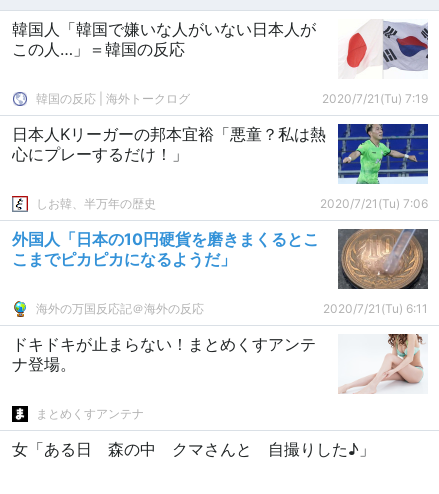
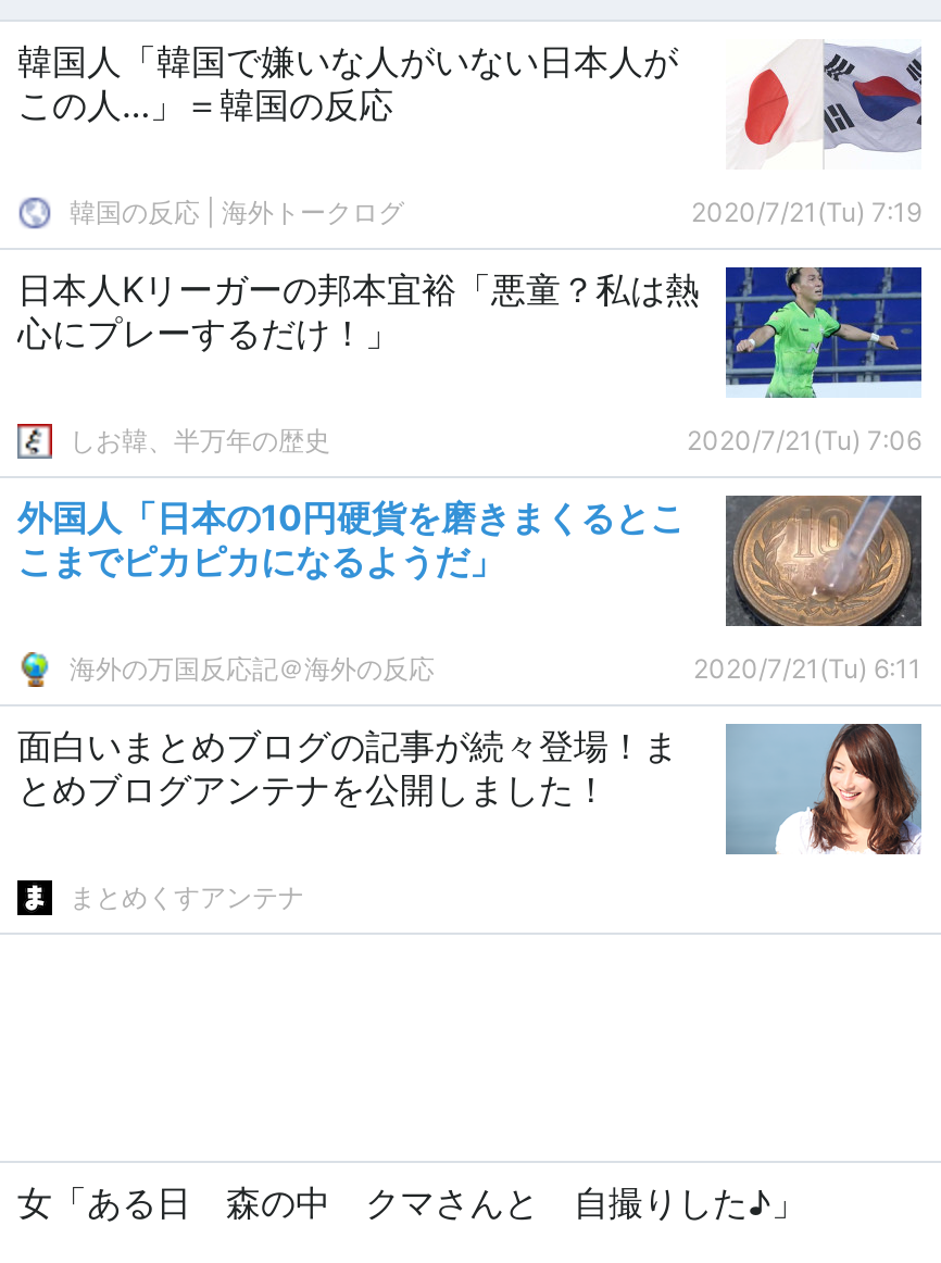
[12,333,428,394] [image] | ドキドキが止まらない！まとめくすアンテ | ナ登場。 -> [17,722,924,856] [image] | 面白いまとめブログの記事が続々登場！ま | とめブログアンテナを公開しました！

